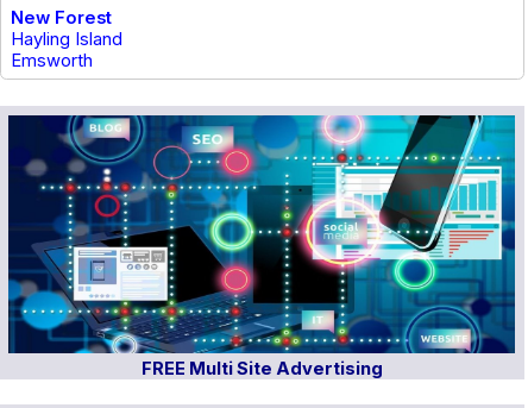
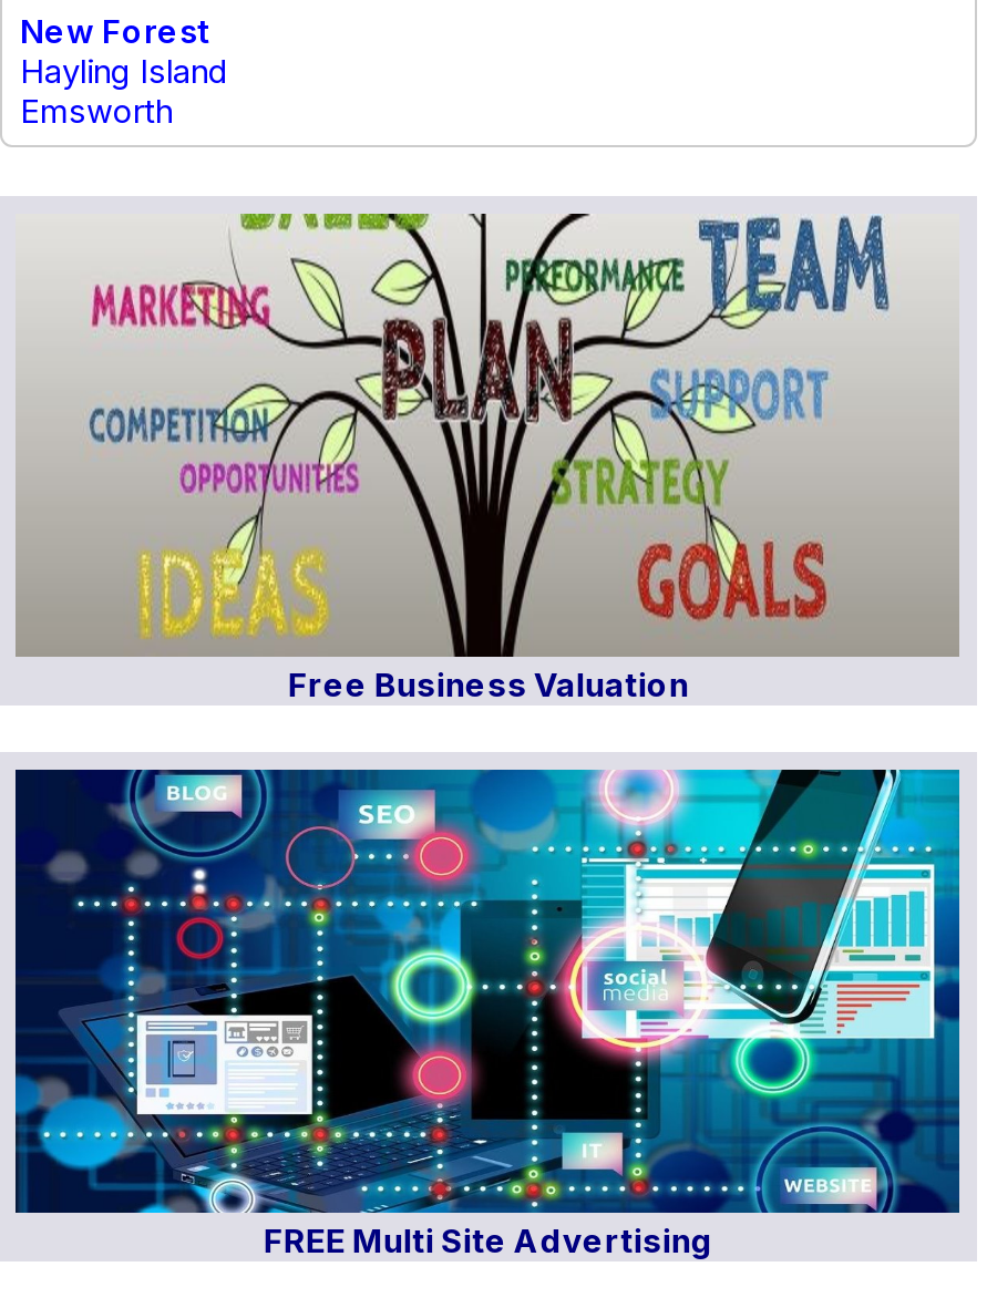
none -> [16,212,959,706] [image] | Free Business Valuation

